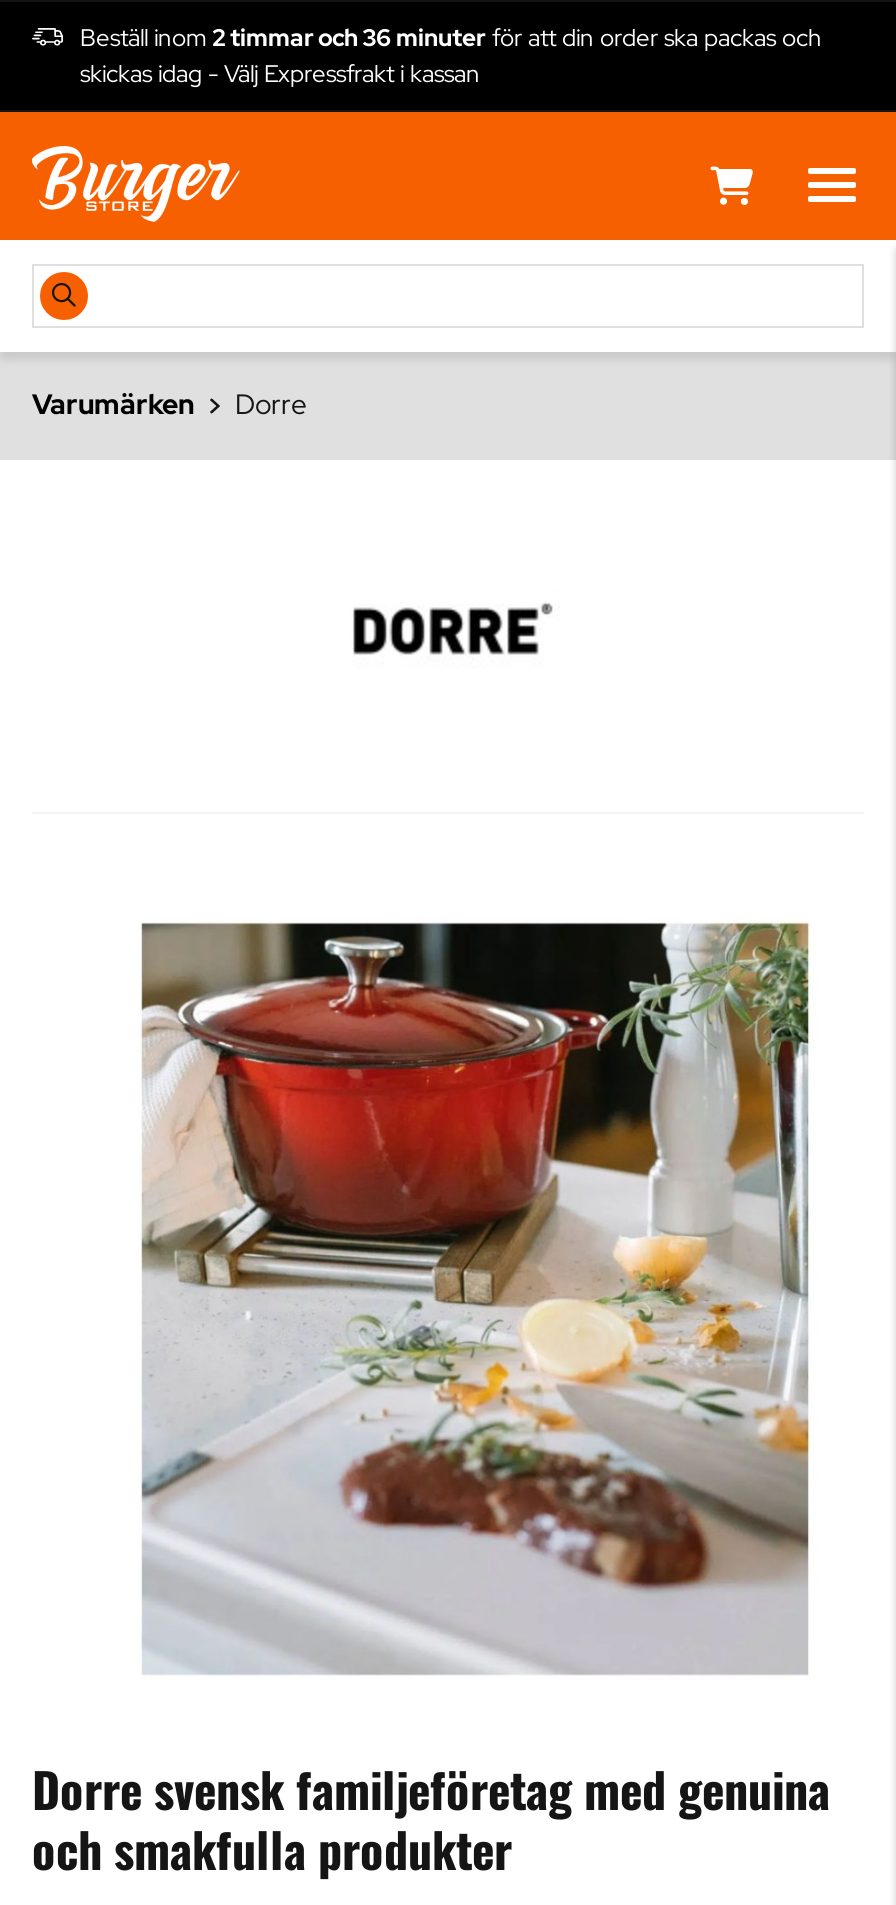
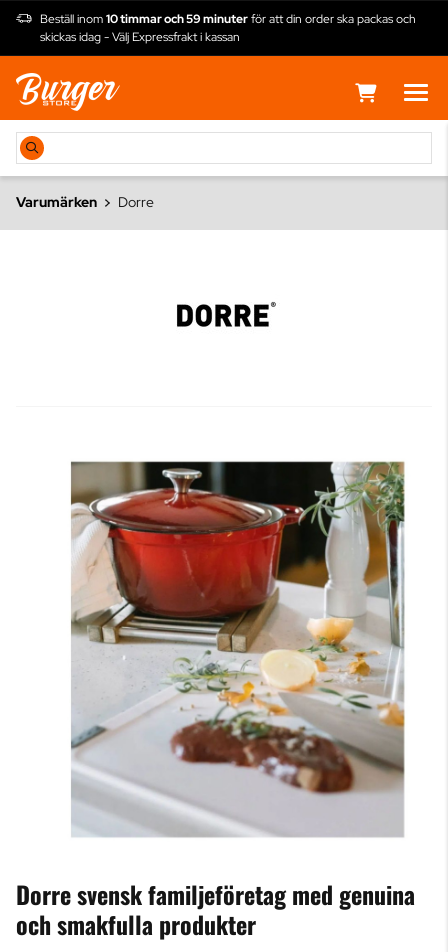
[80,22,822,54] Beställ inom 2 timmar och 36 minuter för att din order ska packas och -> [40,11,416,27] Beställ inom 10 timmar och 59 minuter för att din order ska packas och

